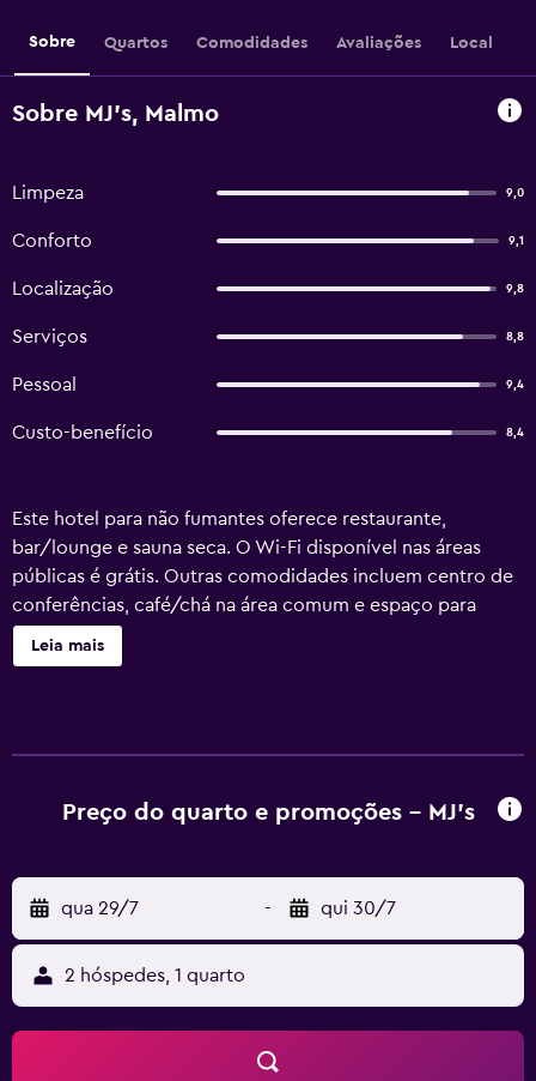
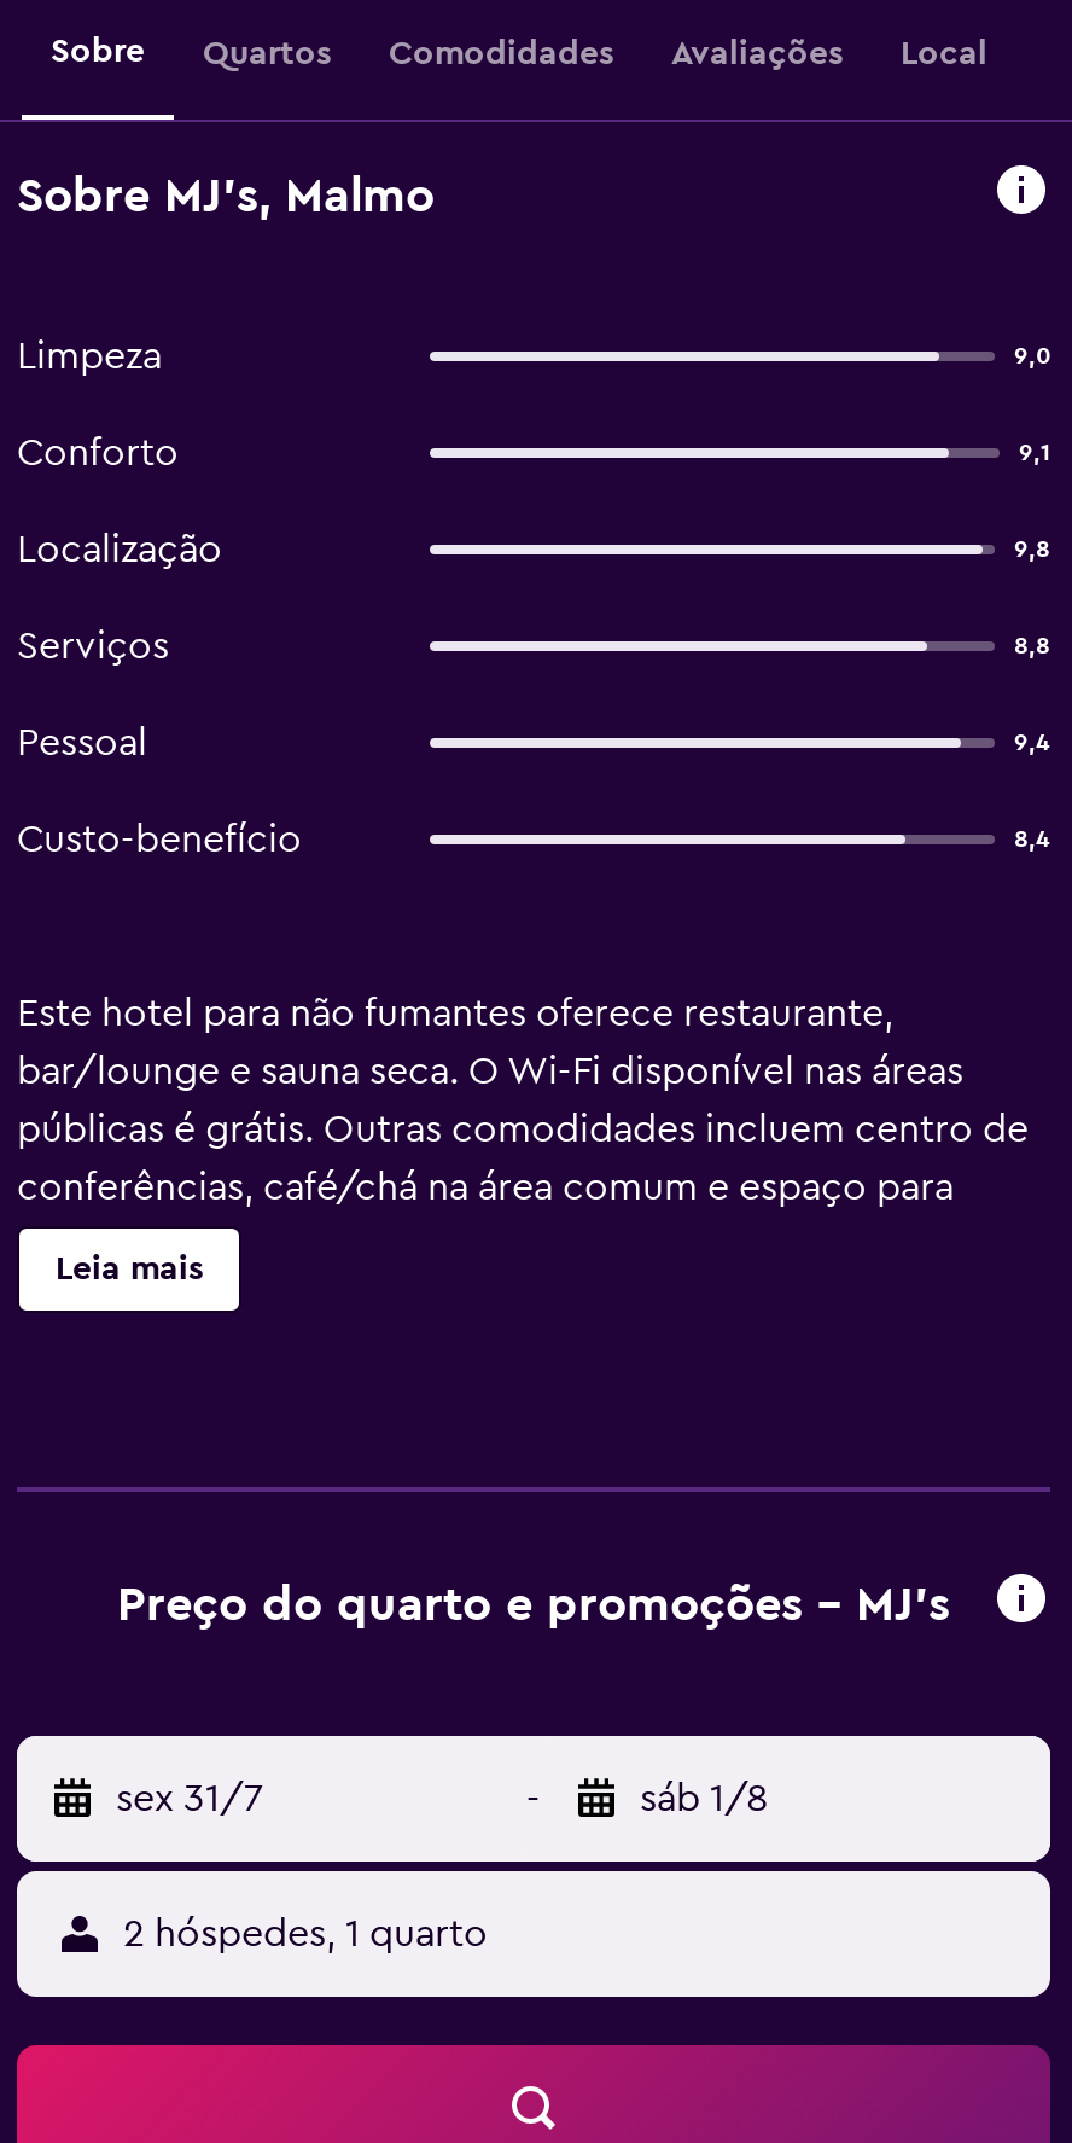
[61,899,139,918] qua 29/7 -> [116,1779,263,1818] sex 31/7
[321,899,396,918] qui 30/7 -> [640,1779,768,1818] sáb 1/8

